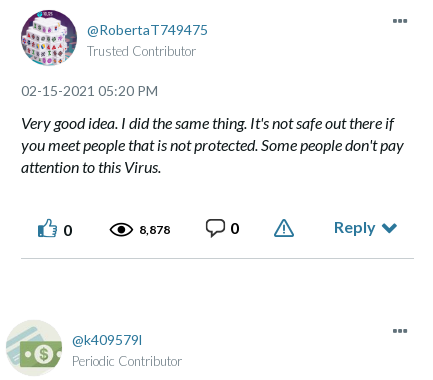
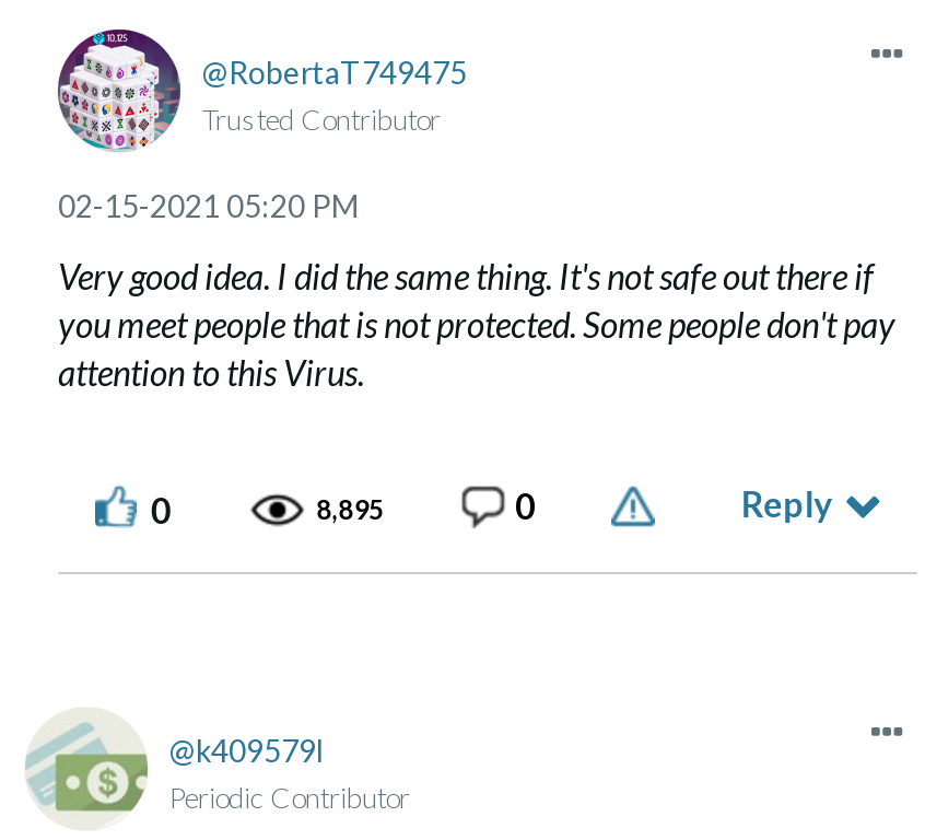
[139,222,170,237] 8,878 -> [316,493,384,525] 8,895

